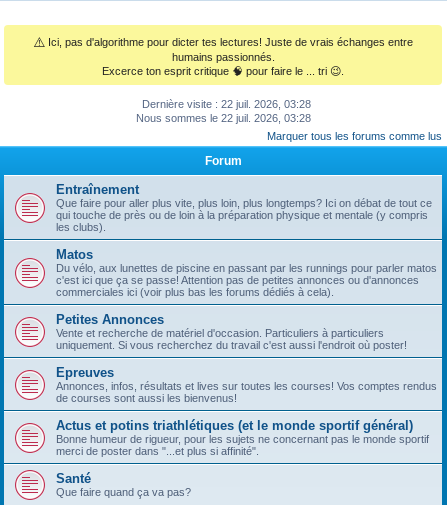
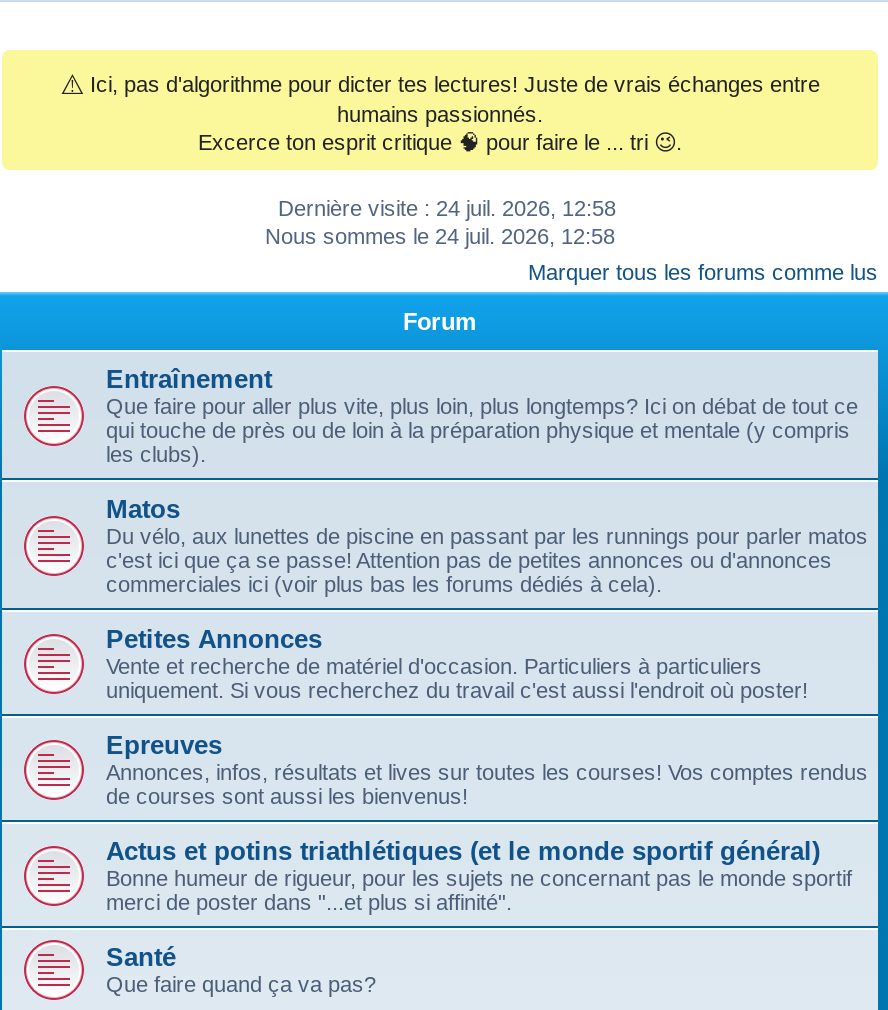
[142,98,311,110] Dernière visite : 22 juil. 2026, 03:28 -> [278,195,616,219] Dernière visite : 24 juil. 2026, 12:58
[135,112,310,124] Nous sommes le 22 juil. 2026, 03:28 -> [265,223,615,247] Nous sommes le 24 juil. 2026, 12:58

